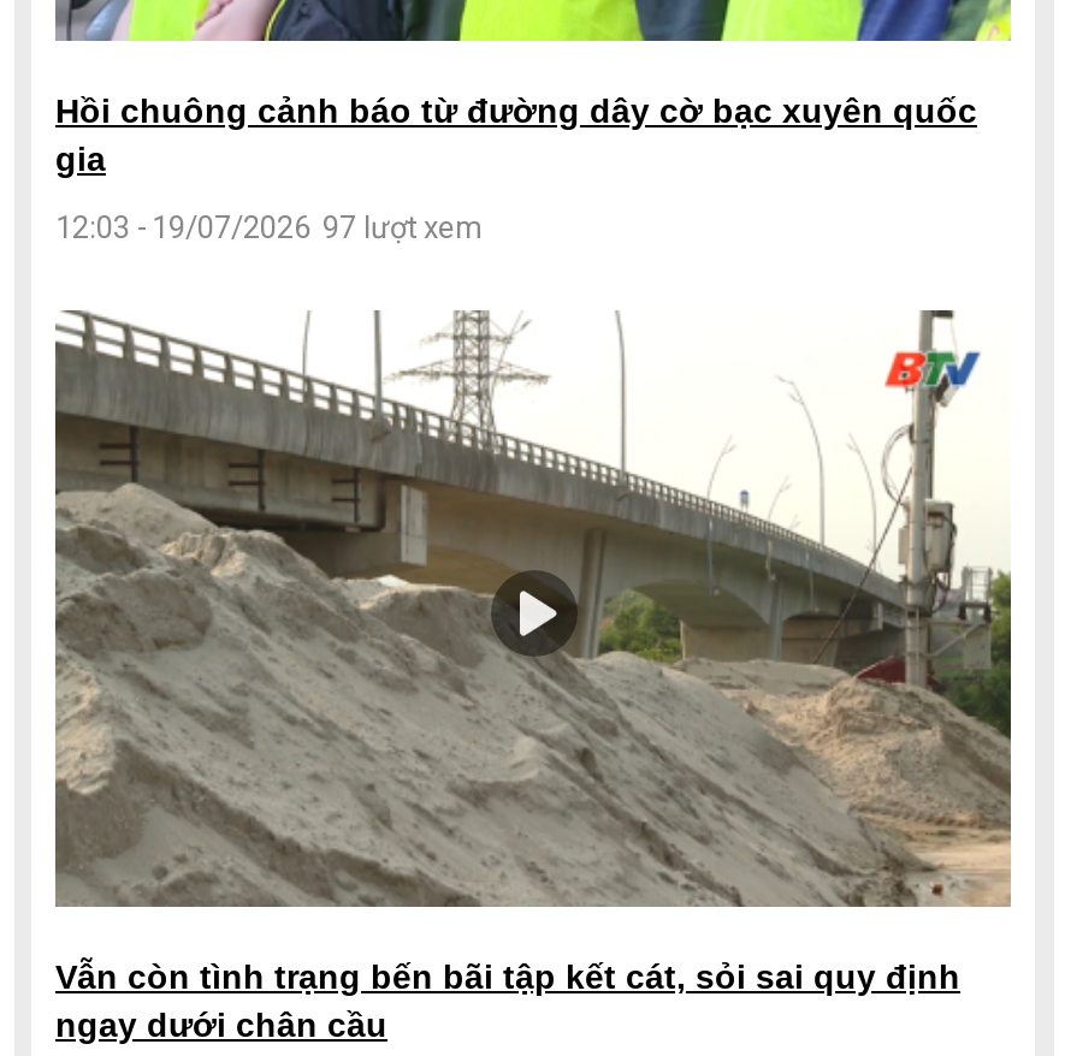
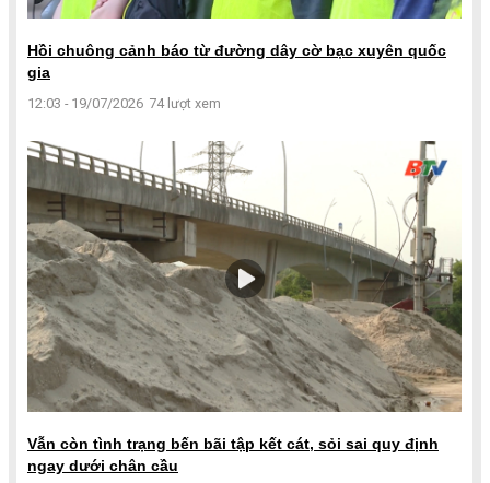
[55,209,481,245] 12:03 - 19/07/2026 97 lượt xem -> [27,95,221,111] 12:03 - 19/07/2026 74 lượt xem

